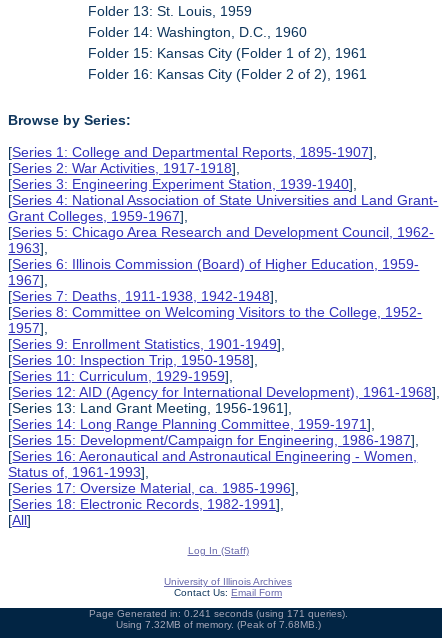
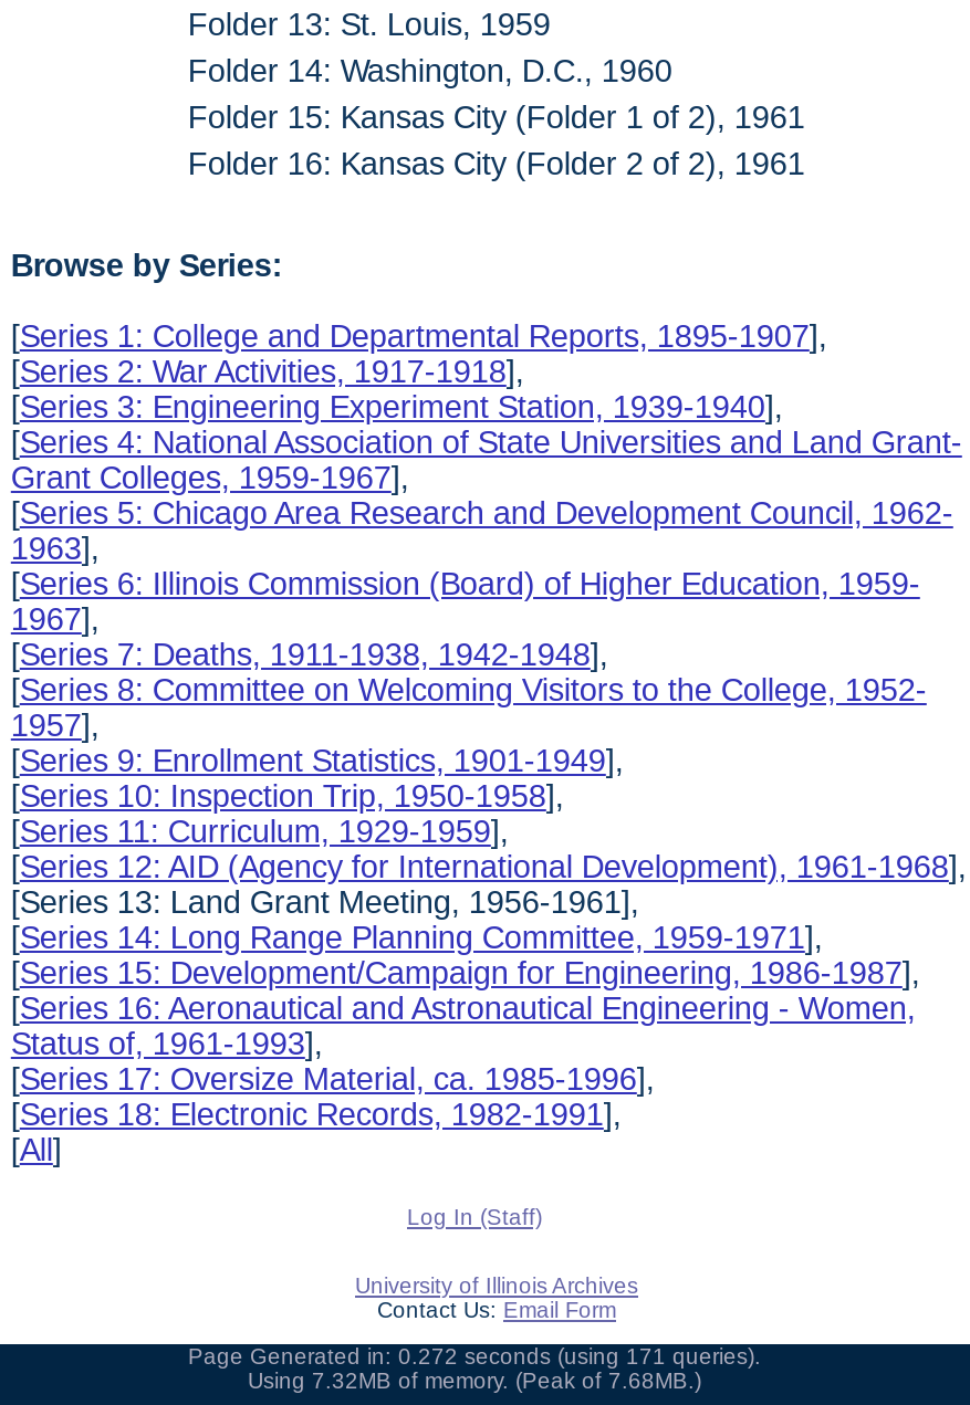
[88,608,347,619] Page Generated in: 0.241 seconds (using 171 queries). -> [188,1345,761,1369] Page Generated in: 0.272 seconds (using 171 queries).

